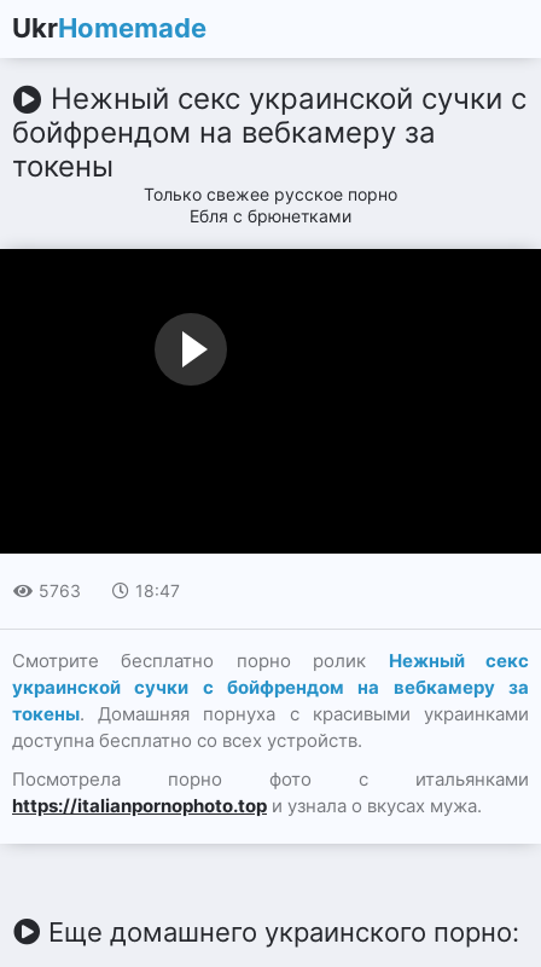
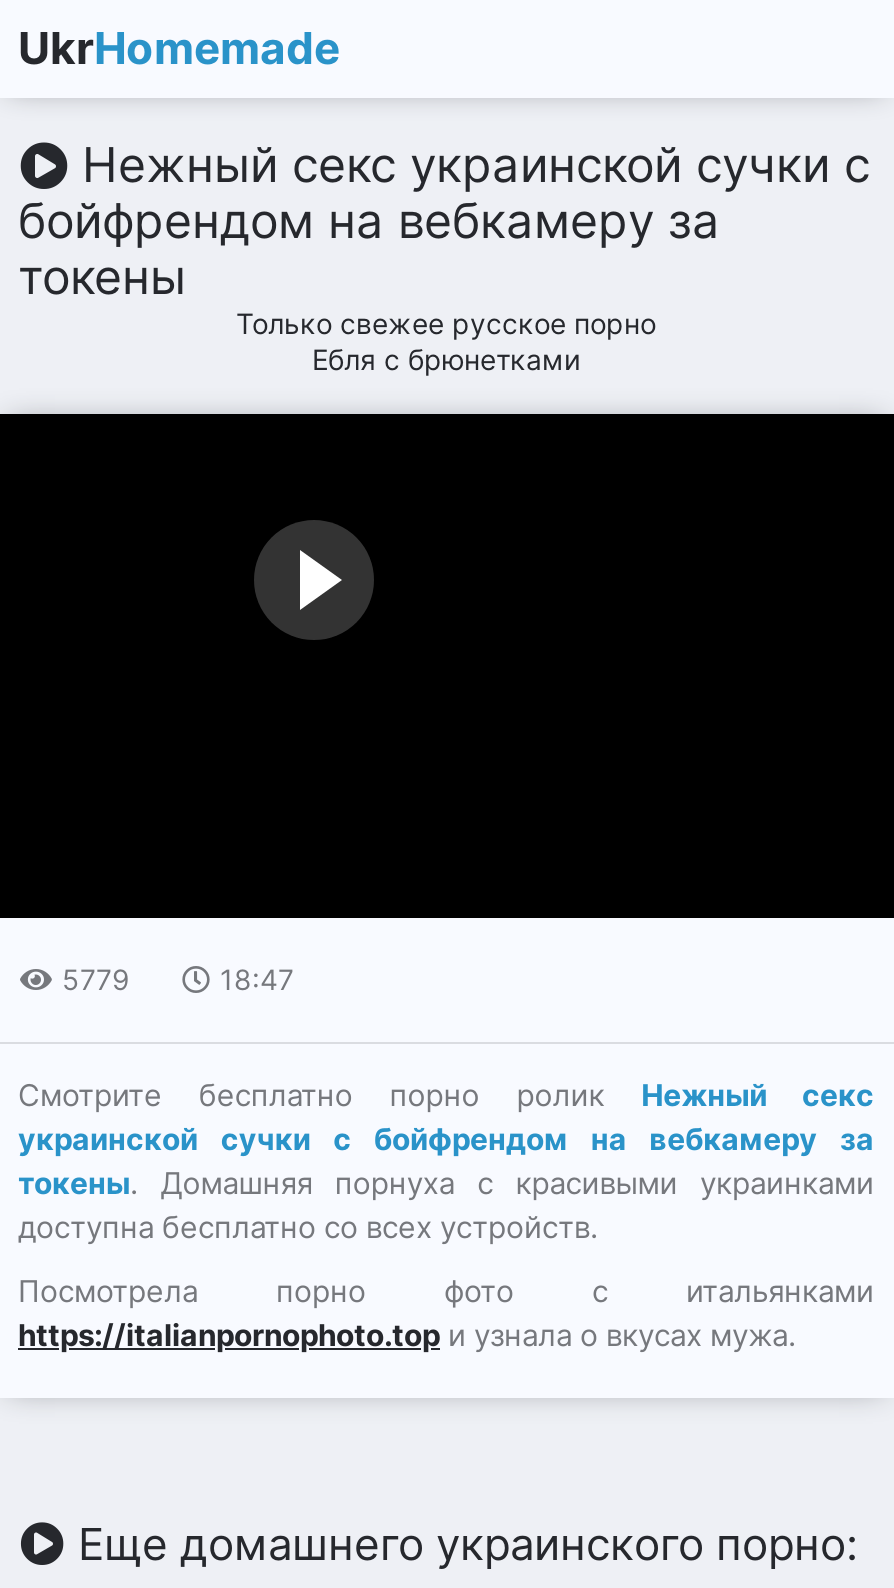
[39,580,81,601] 5763 -> [62,962,130,996] 5779

